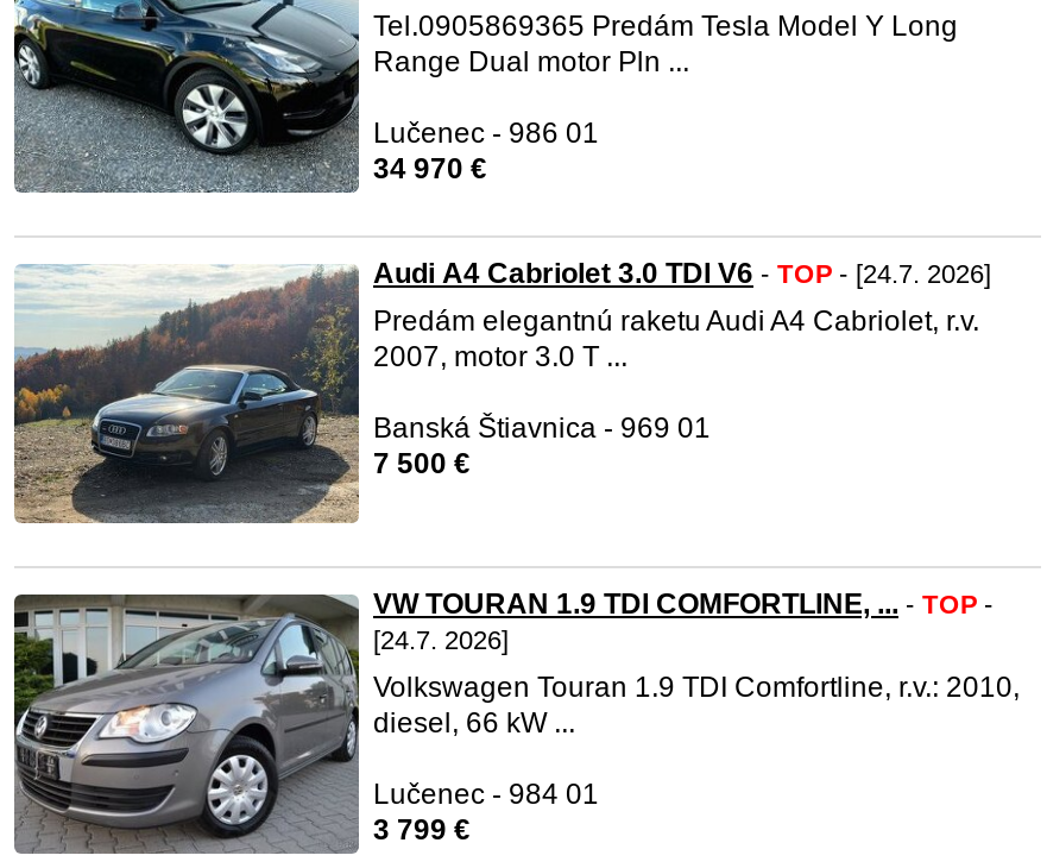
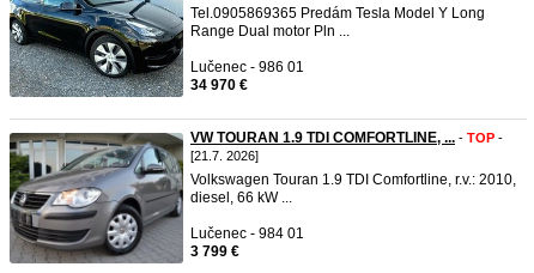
[14,257,991,523] [image] | Audi A4 Cabriolet 3.0 TDI V6 - TOP - [24.7. 2026] | Predám elegantnú raketu Audi A4 Cabriolet, r.v. | 2007, motor 3.0 T ... | Banská Štiavnica - 969 01 | 7 500 € -> none
[373,625,509,654] [24.7. 2026] -> [190,148,259,163] [21.7. 2026]

